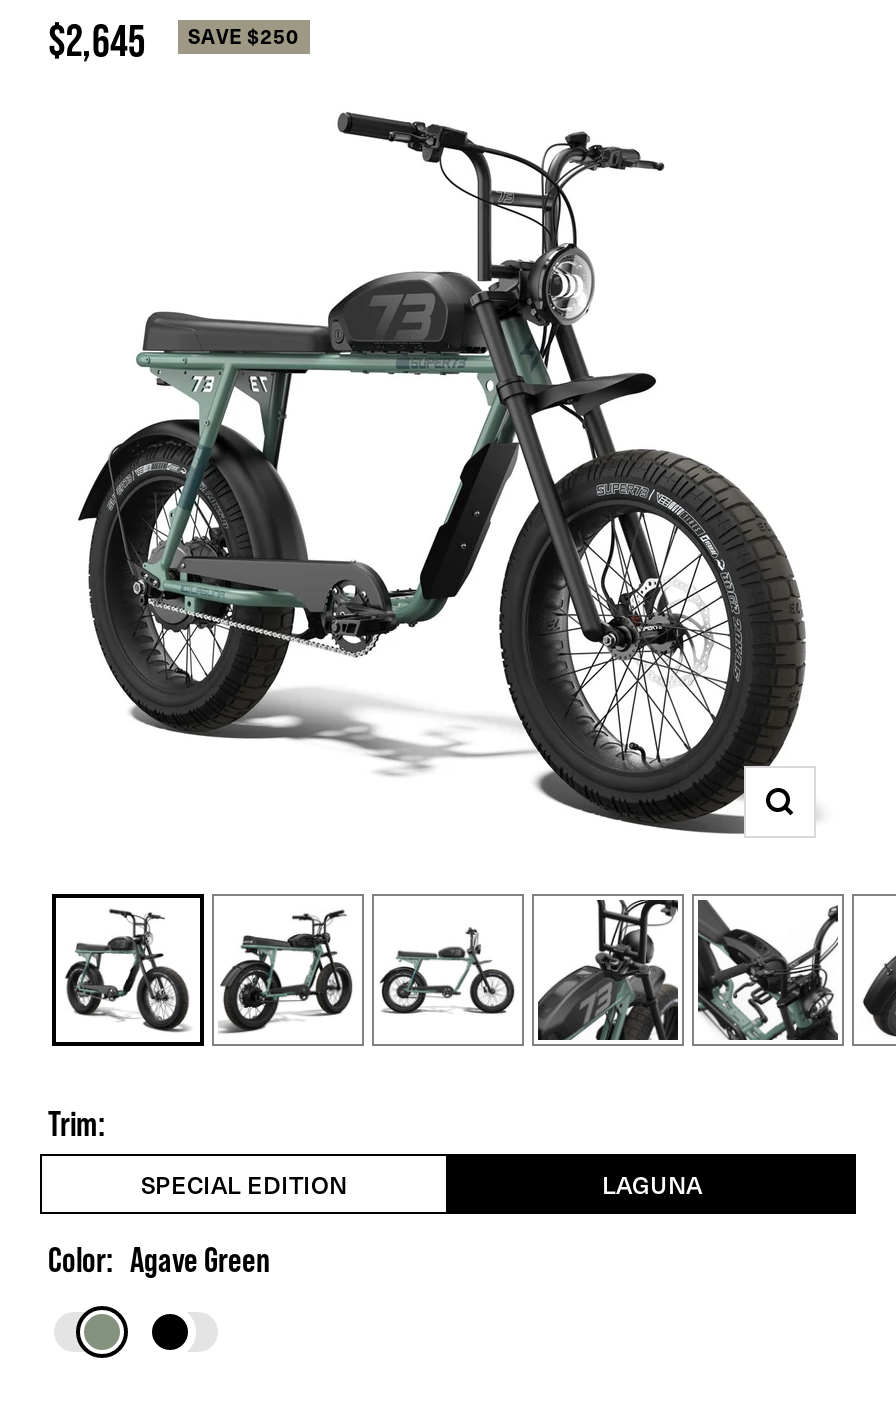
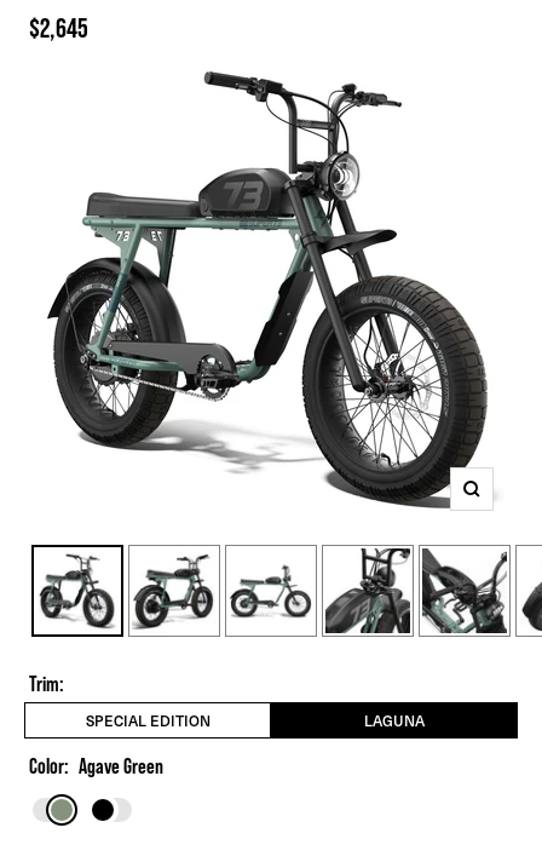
[188,22,299,50] SAVE $250 -> none

